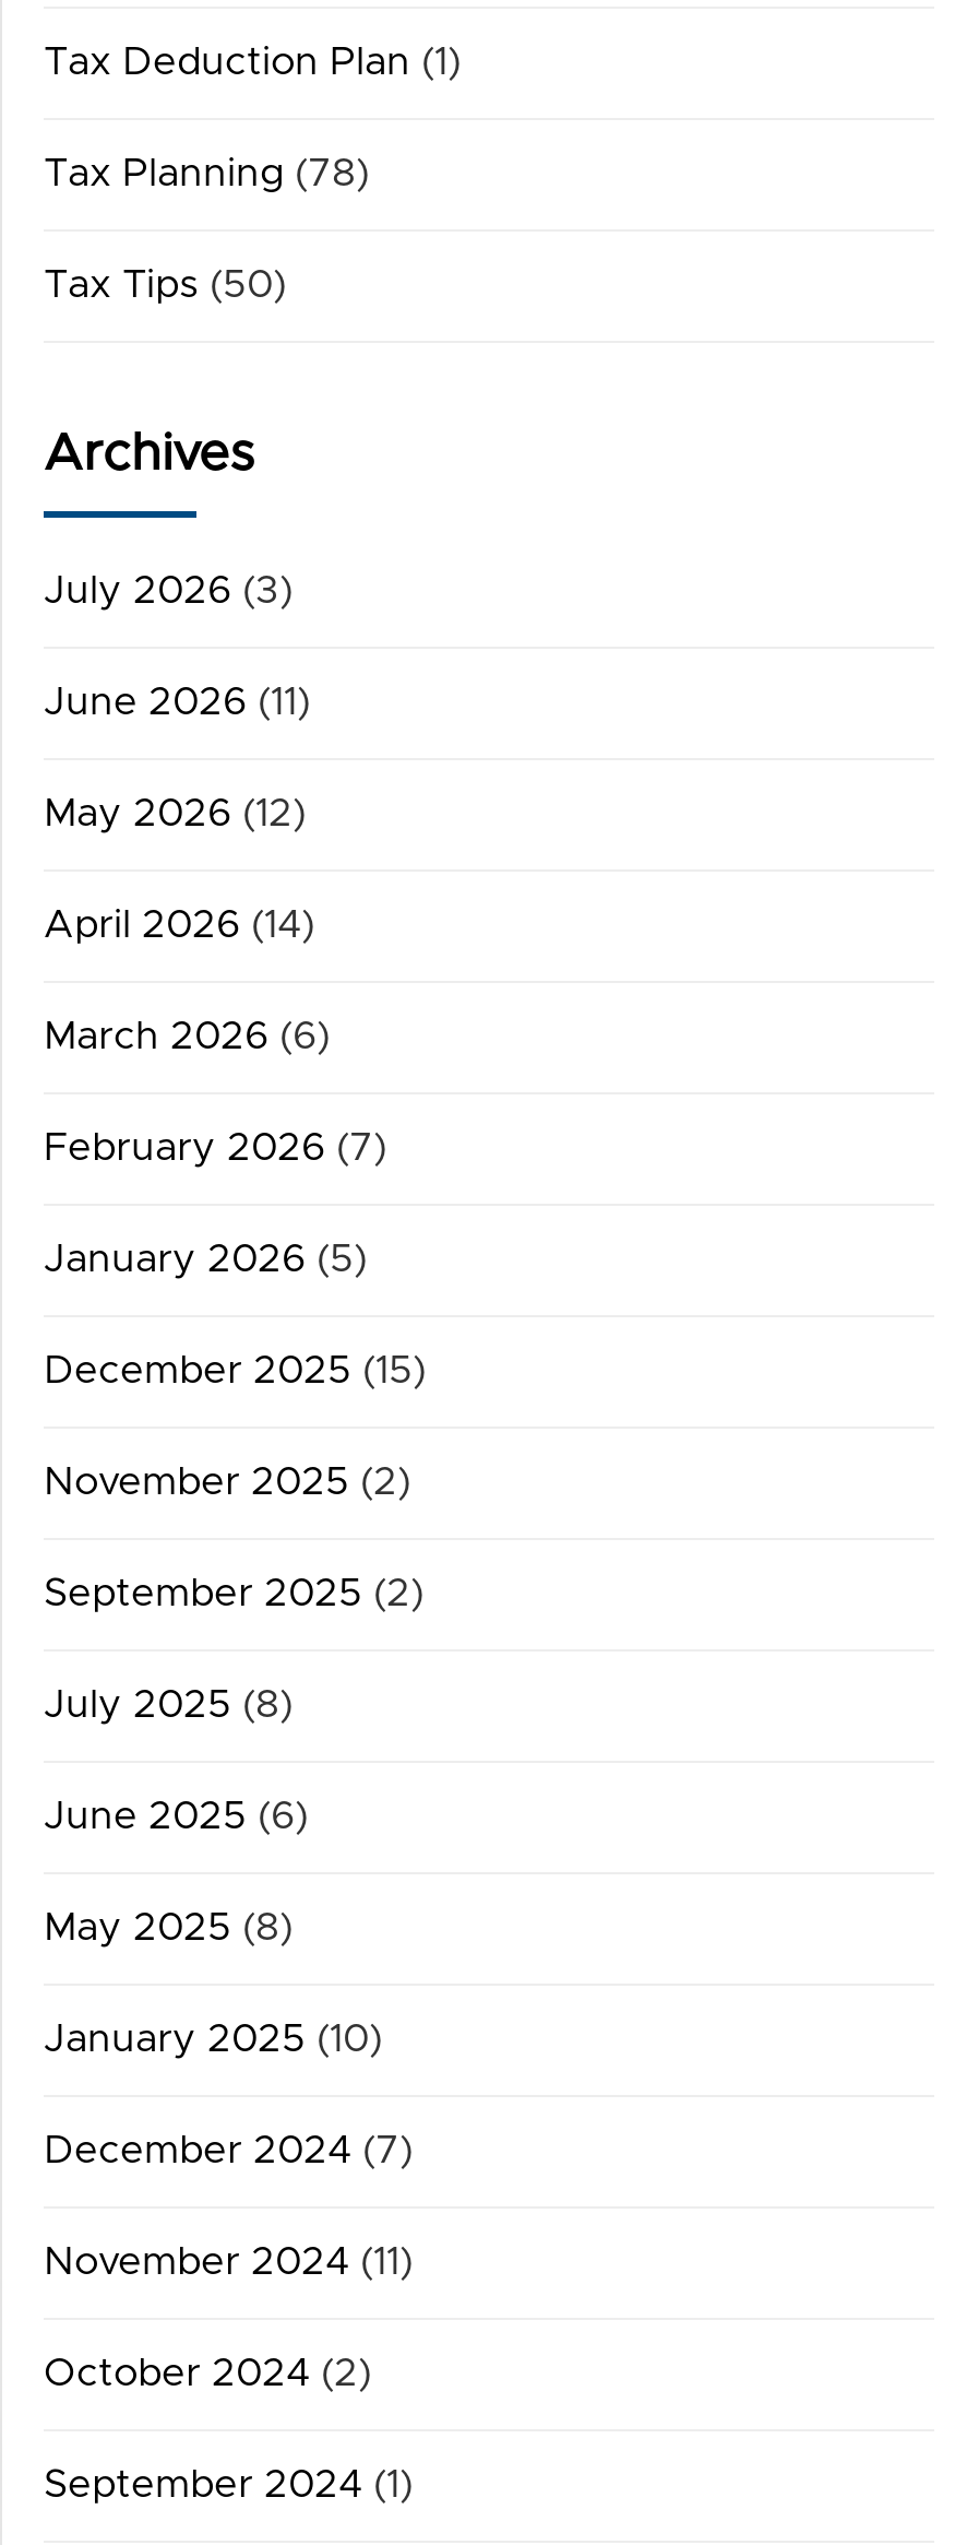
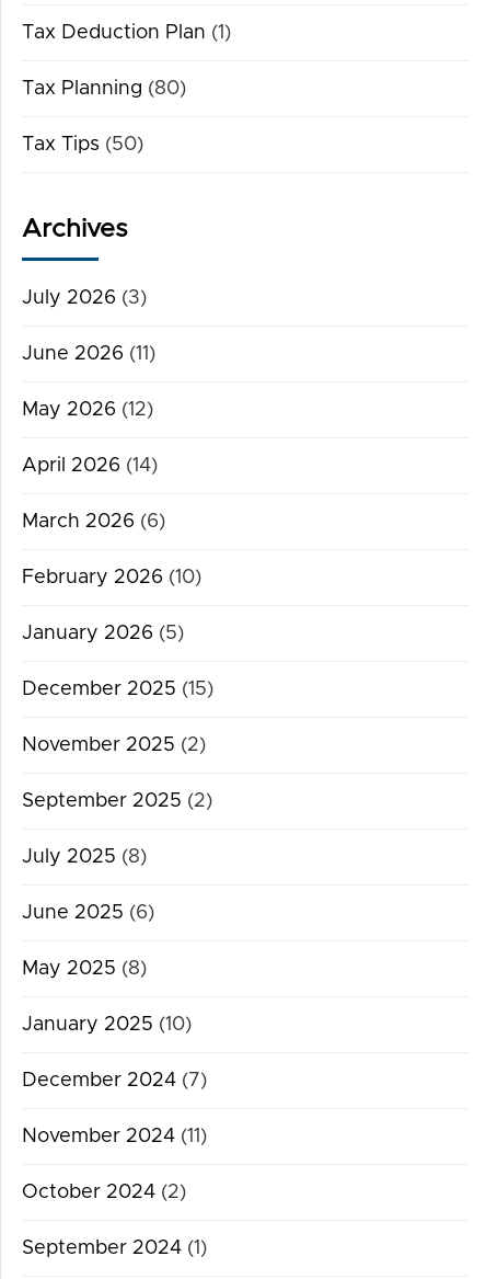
[44,154,369,193] Tax Planning (78) -> [22,78,186,98] Tax Planning (80)
[44,1129,386,1168] February 2026 (7) -> [22,567,201,587] February 2026 (10)

